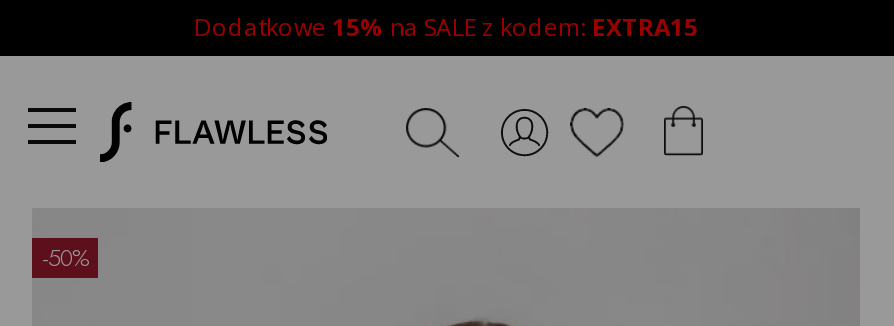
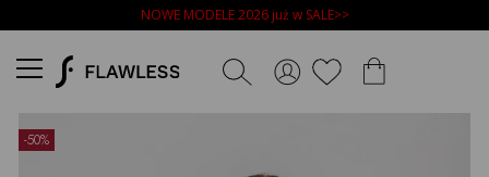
[194,10,698,44] Dodatkowe 15% na SALE z kodem: EXTRA15 -> [140,5,349,24] NOWE MODELE 2026 już w SALE>>

